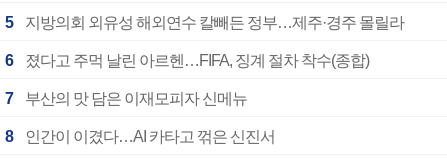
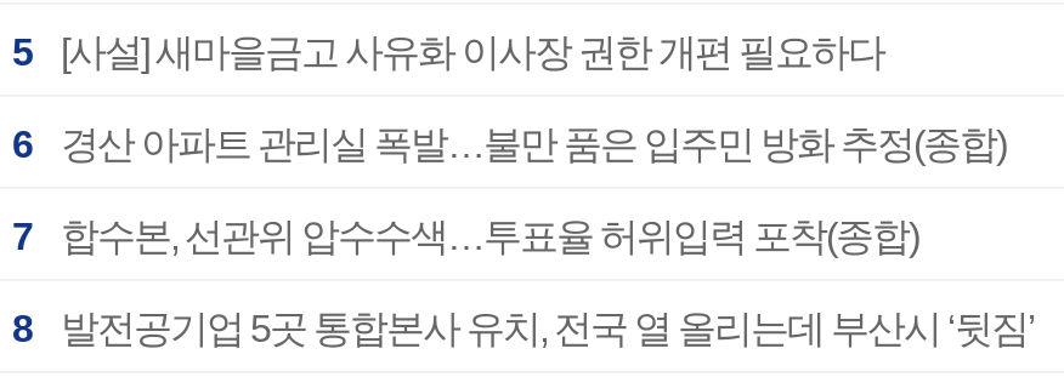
[25,14,404,31] 지방의회 외유성 해외연수 칼빼든 정부…제주·경주 몰릴라 -> [61,32,884,73] [사설] 새마을금고 사유화 이사장 권한 개편 필요하다
[25,52,369,69] 졌다고 주먹 날린 아르헨…FIFA, 징계 절차 착수(종합) -> [61,124,1006,165] 경산 아파트 관리실 폭발…불만 품은 입주민 방화 추정(종합)
[25,90,247,107] 부산의 맛 담은 이재모피자 신메뉴 -> [61,216,918,257] 합수본, 선관위 압수수색…투표율 허위입력 포착(종합)
[25,128,275,145] 인간이 이겼다…AI 카타고 꺾은 신진서 -> [61,308,1035,350] 발전공기업 5곳 통합본사 유치, 전국 열 올리는데 부산시 ‘뒷짐’

